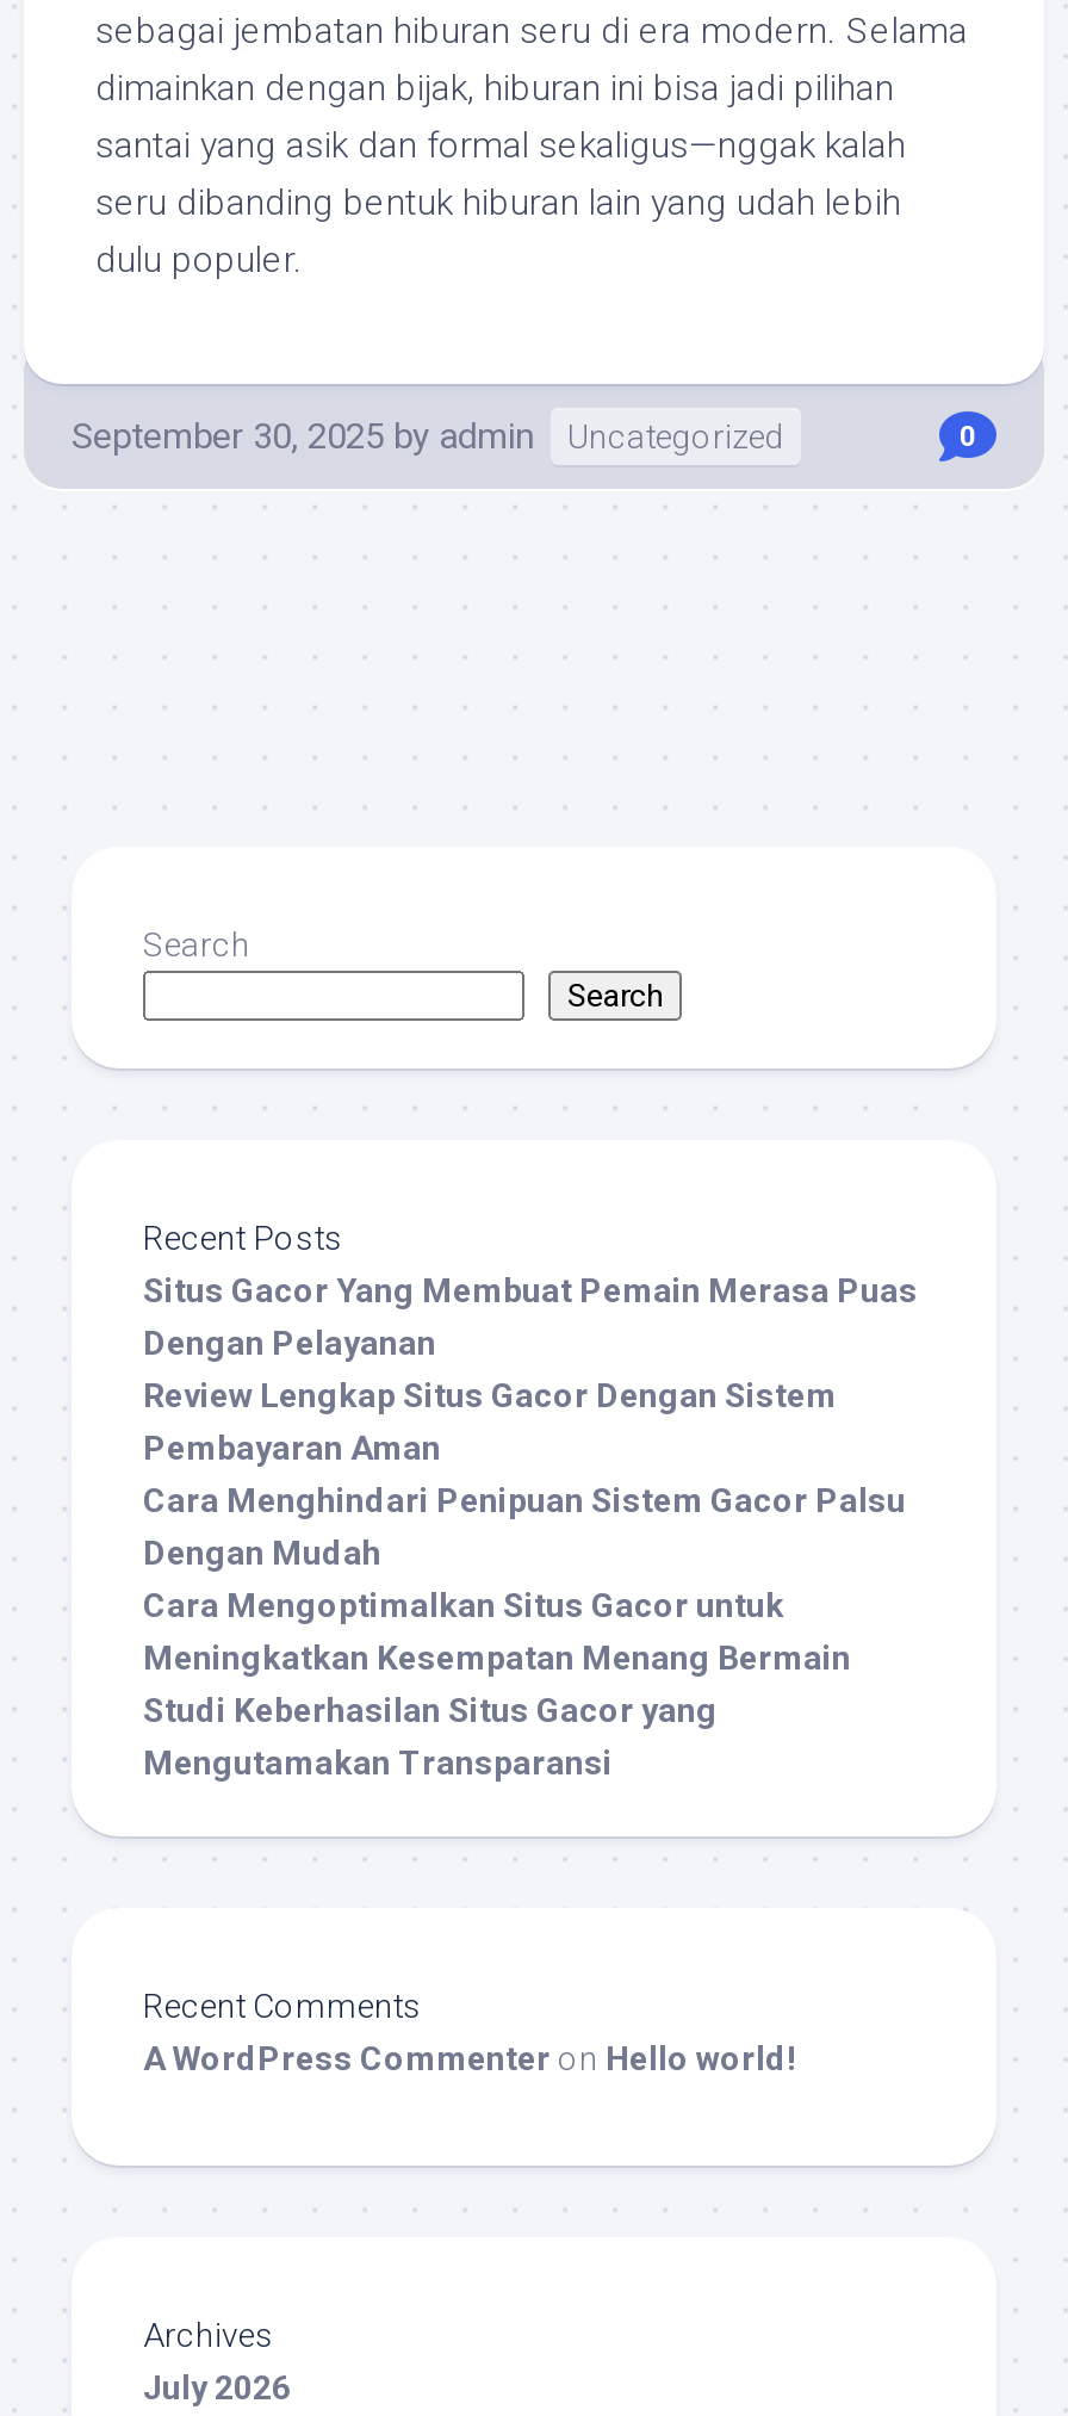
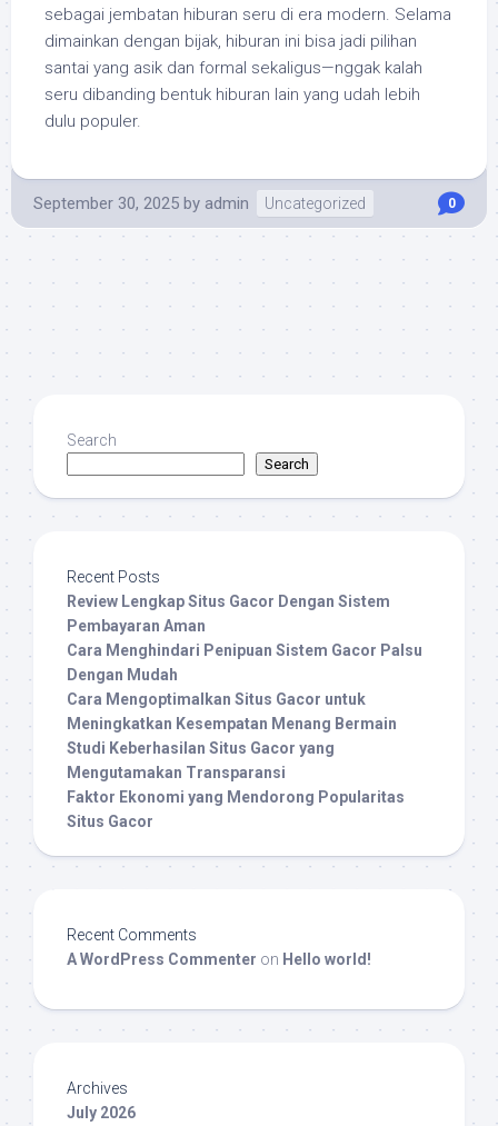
[143,1271,918,1362] Situs Gacor Yang Membuat Pemain Merasa Puas | Dengan Pelayanan -> none
moved [143,1376,906,1782] -> [67,592,422,781]: Review Lengkap Situs Gacor Dengan Sistem | Pembayaran Aman | Cara Menghindari Penipuan Sistem Gacor Palsu | Dengan Mudah | Cara Mengoptimalkan Situs Gacor untuk | Meningkatkan Kesempatan Menang Bermain | Studi Keberhasilan Situs Gacor yang | Mengutamakan Transparansi
none -> [67,788,405,830] Faktor Ekonomi yang Mendorong Popularitas | Situs Gacor

